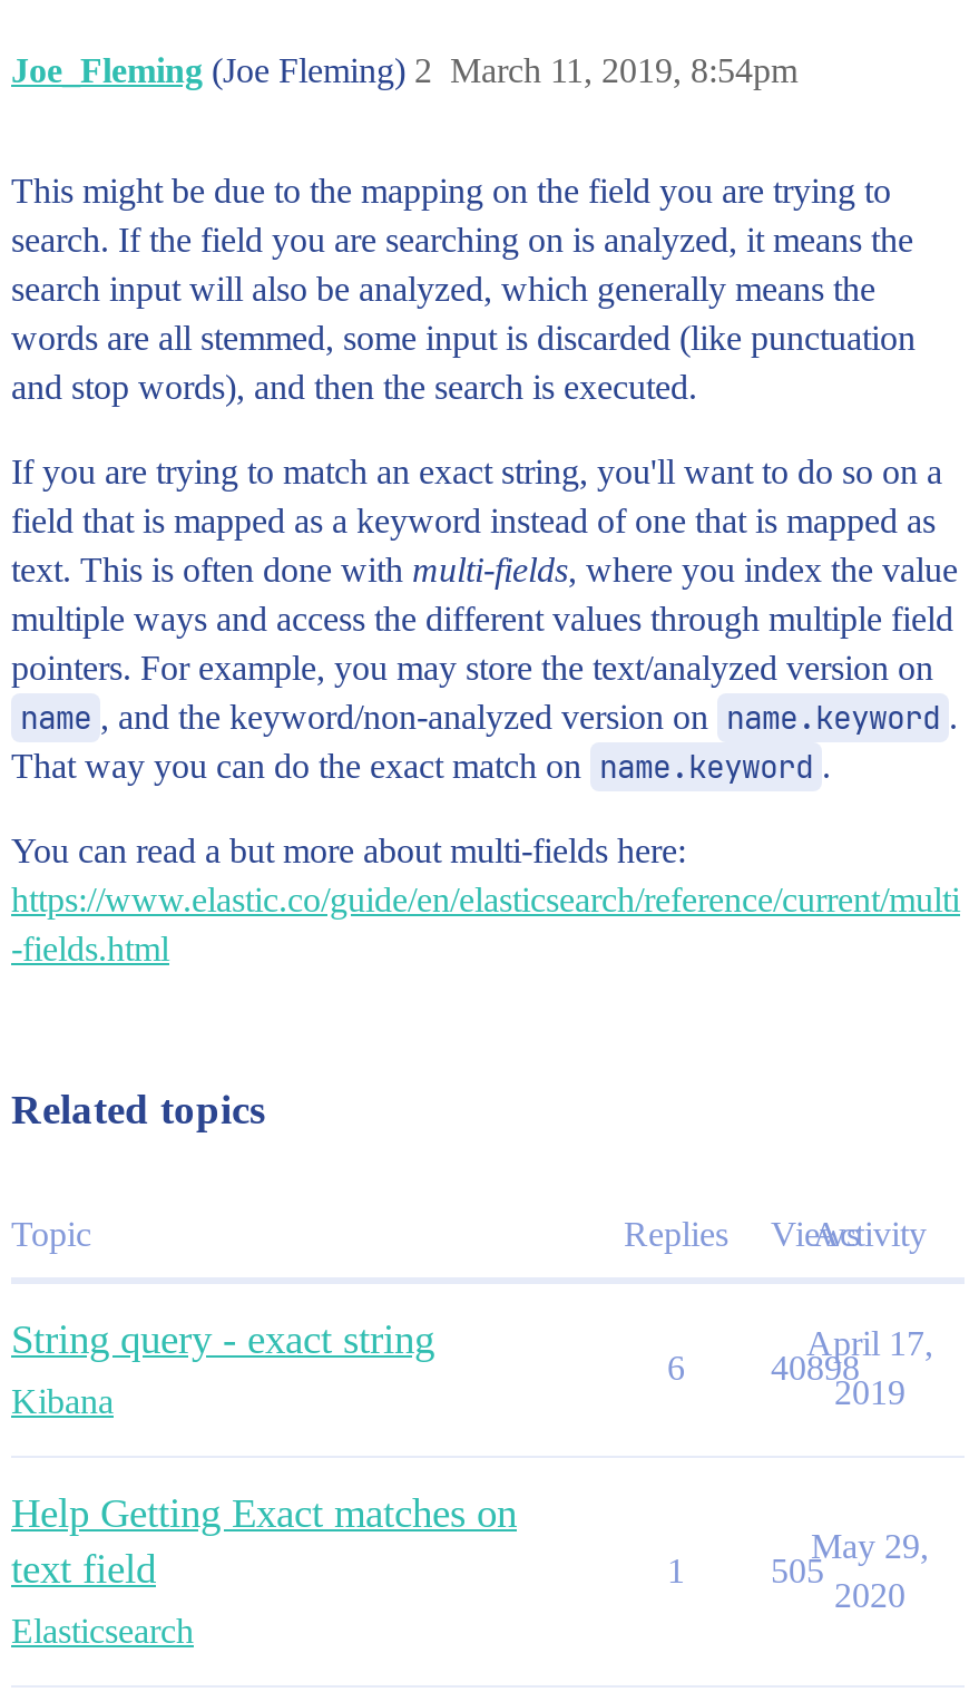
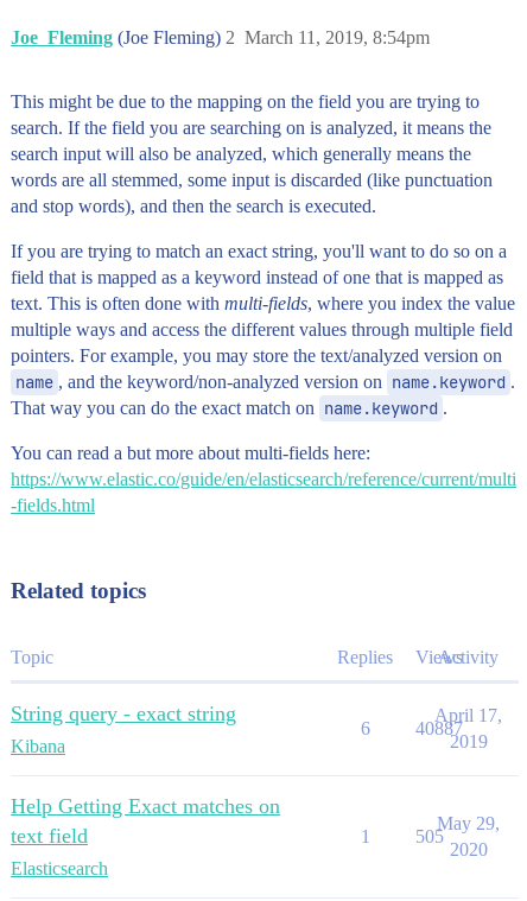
[771,1349,860,1387] 40898 -> [415,718,463,738] 40887

